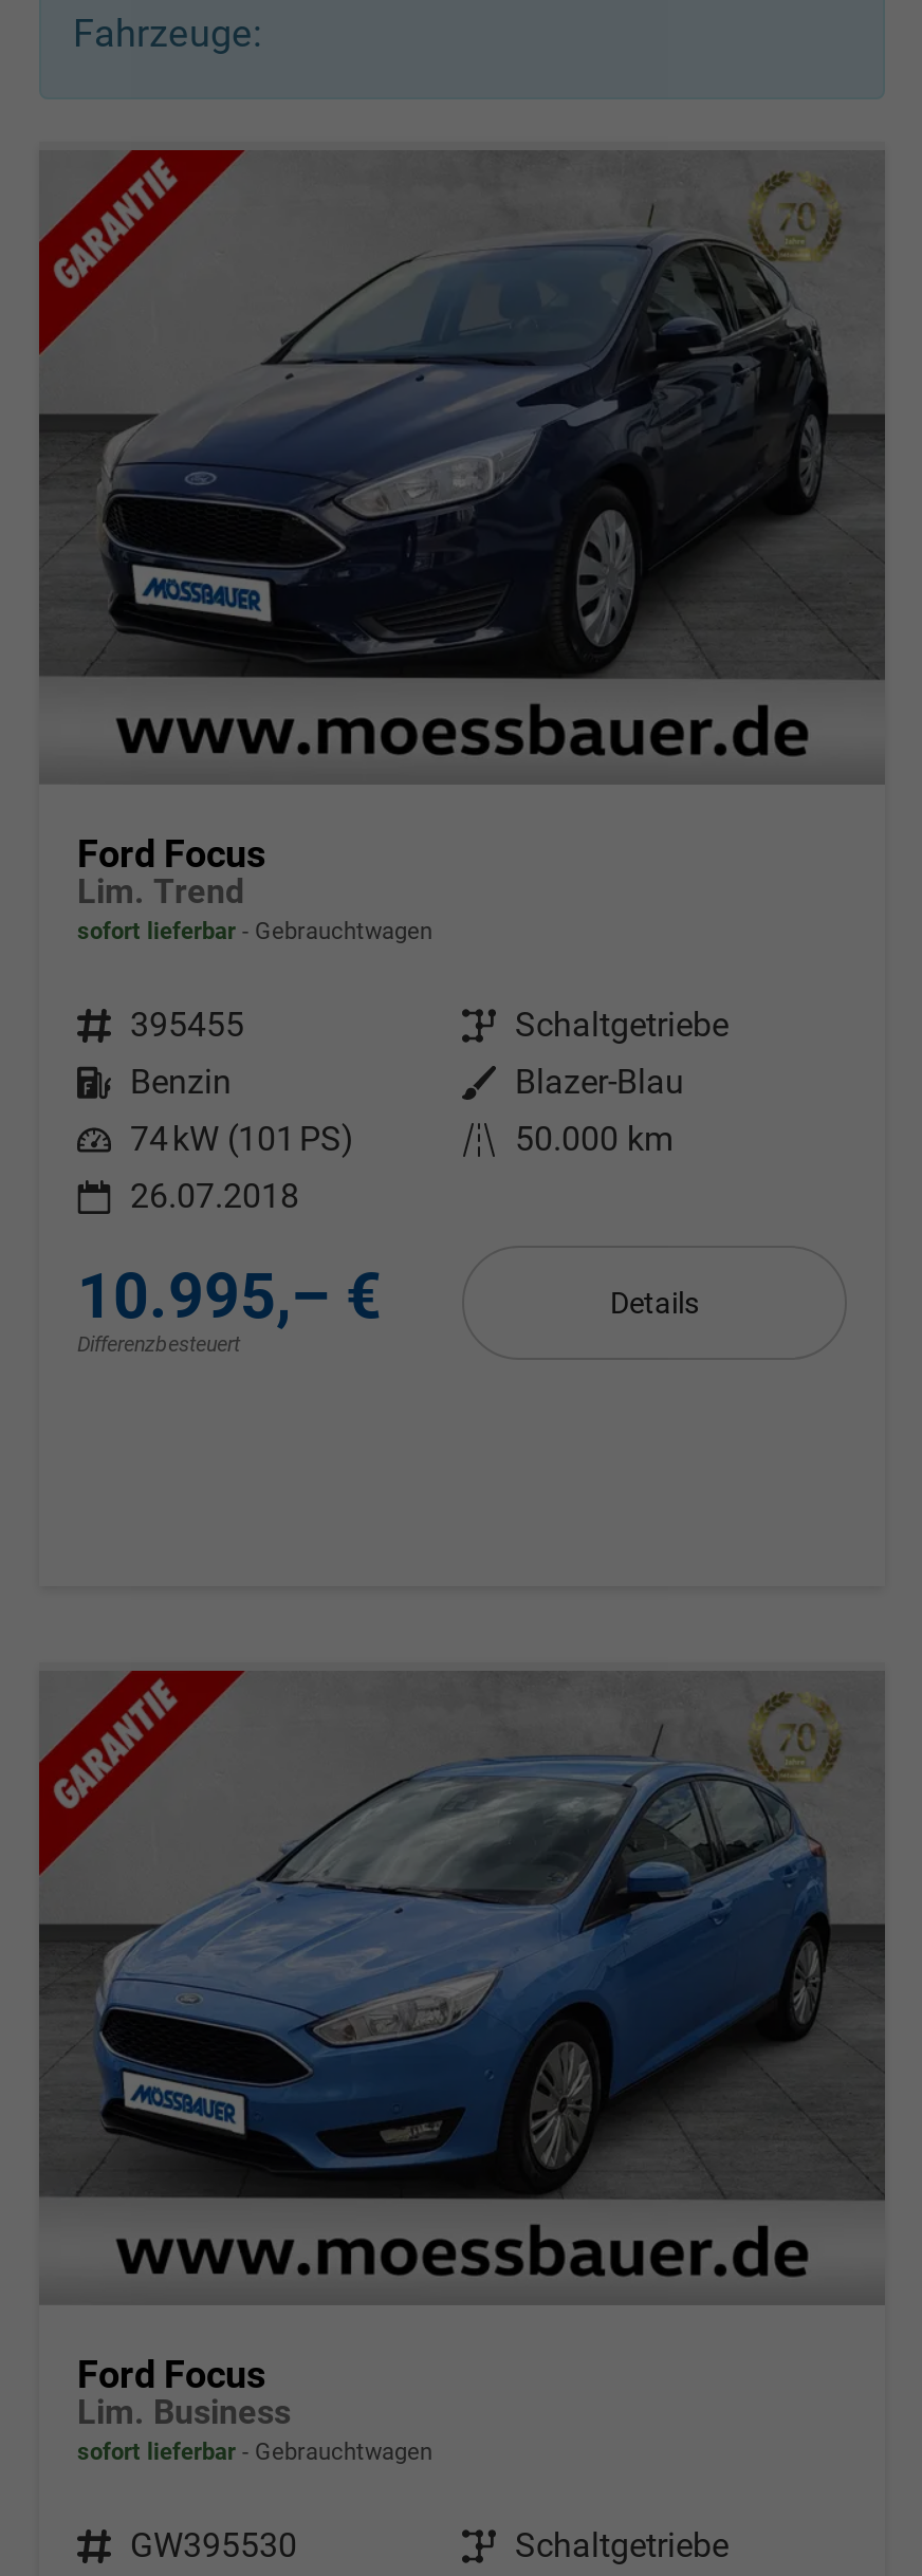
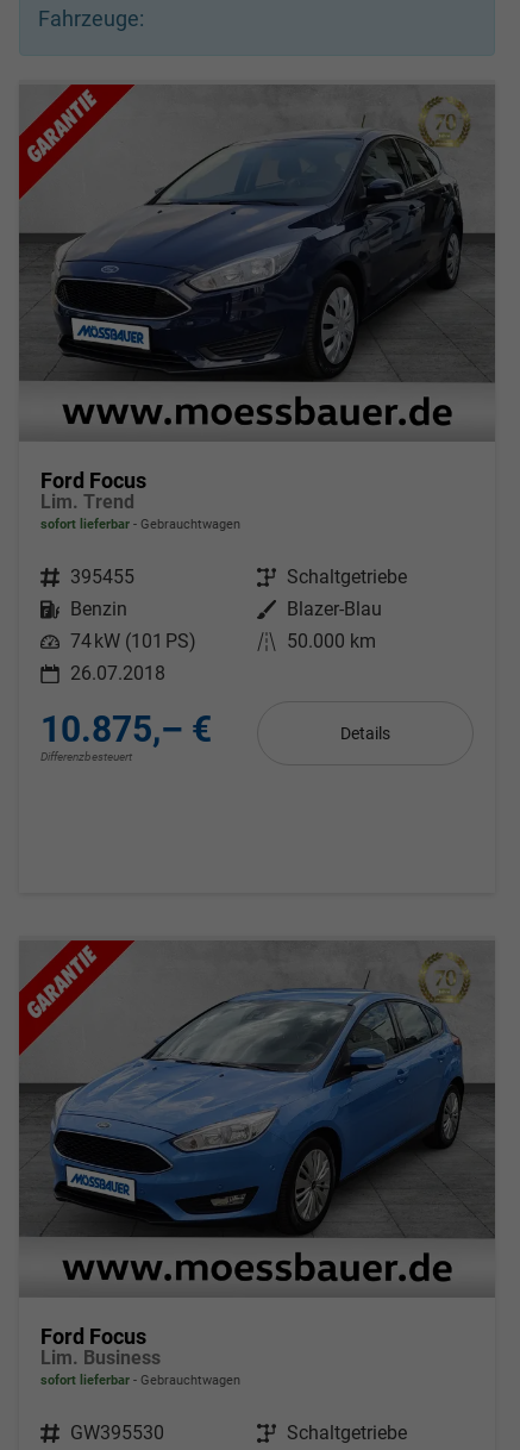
[77,1259,382,1333] 10.995,– € -> [40,709,212,750] 10.875,– €

